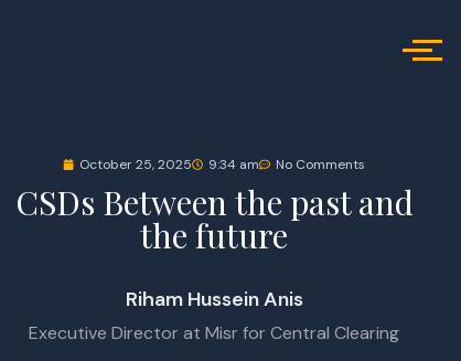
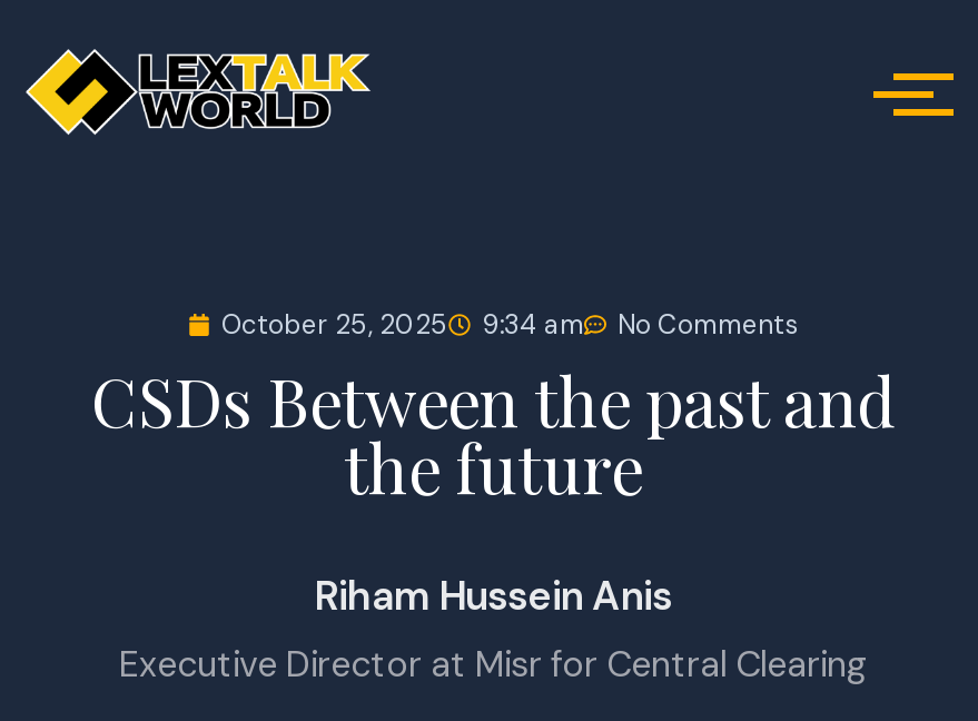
none -> [23,47,371,136] [image]

